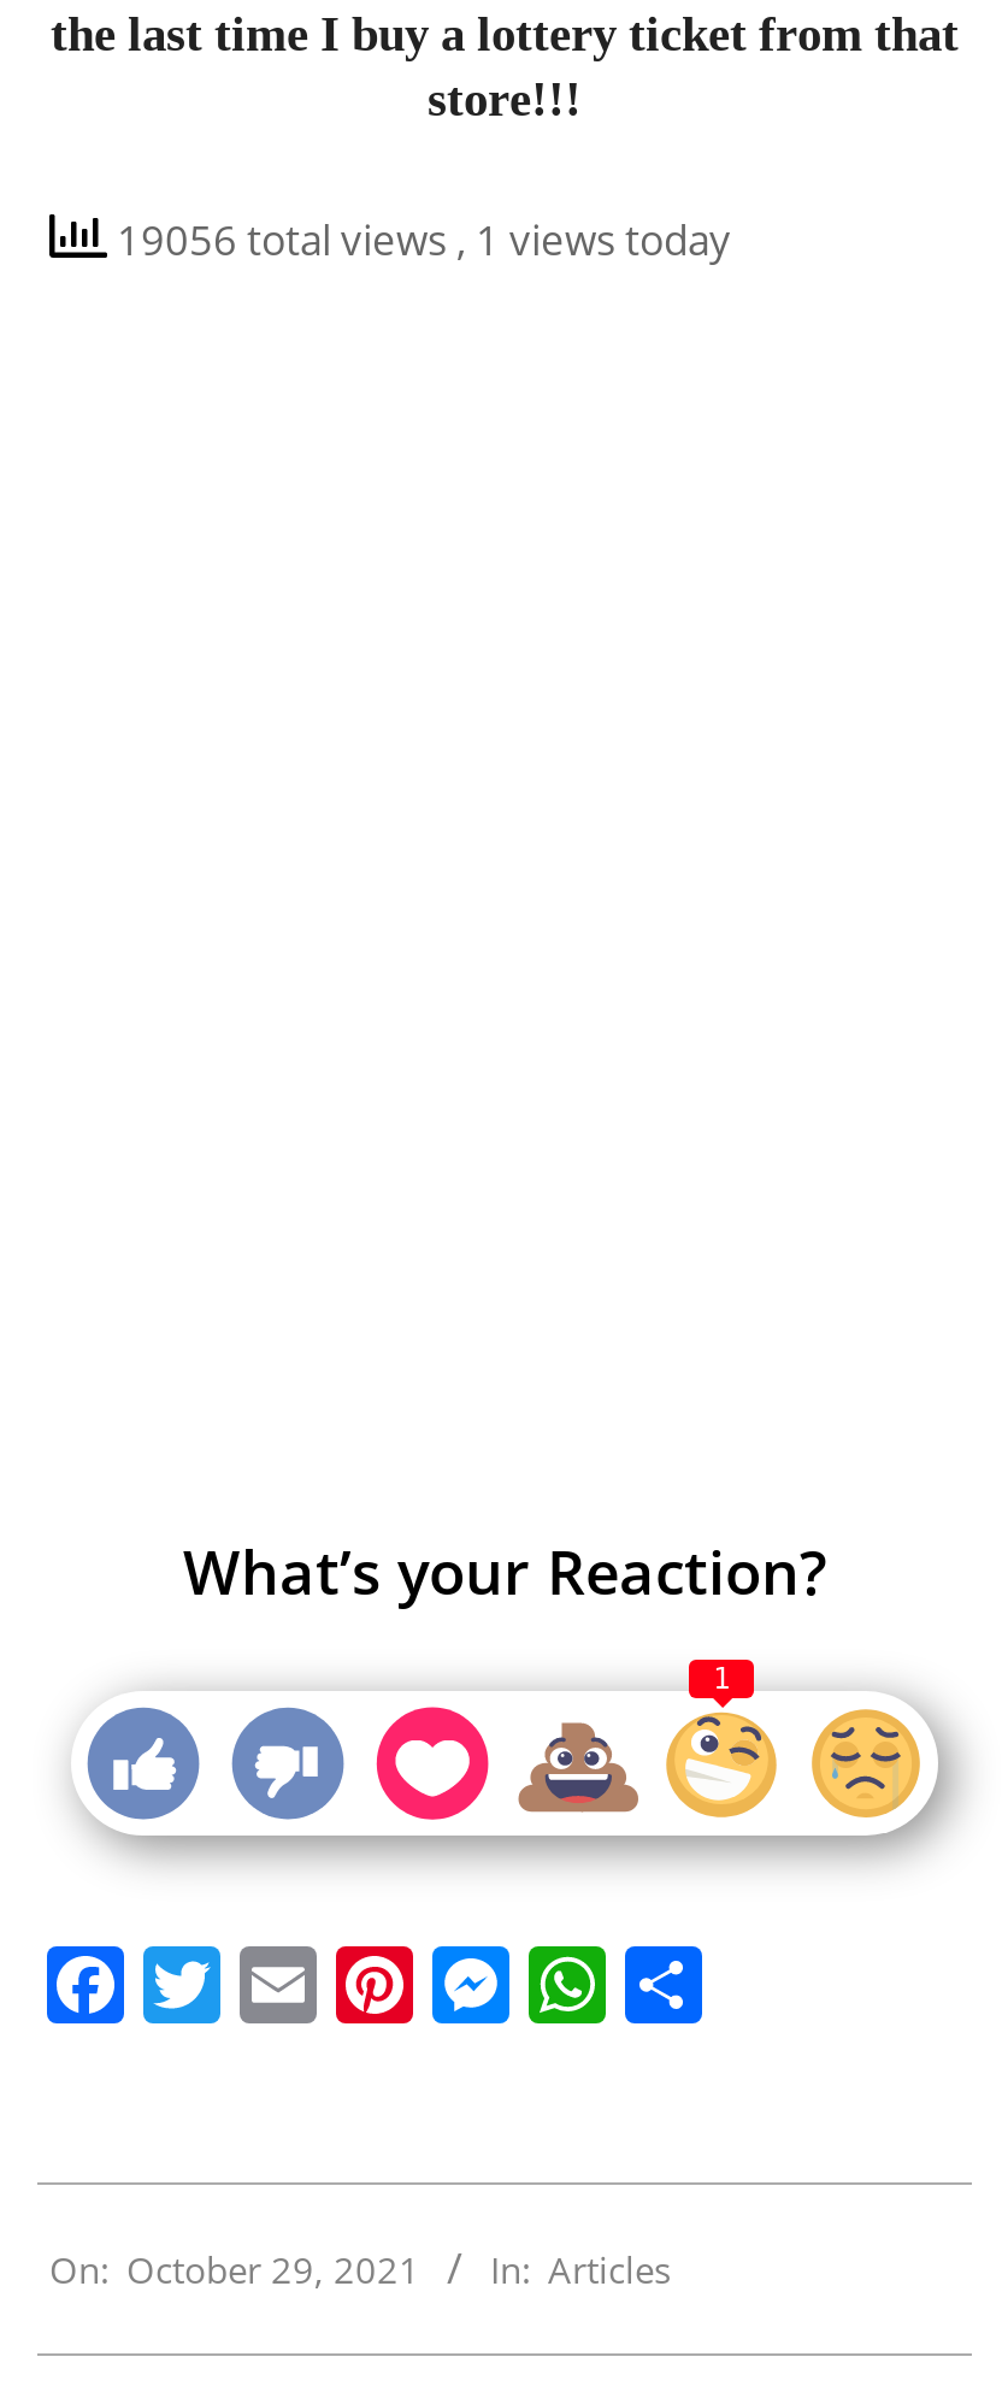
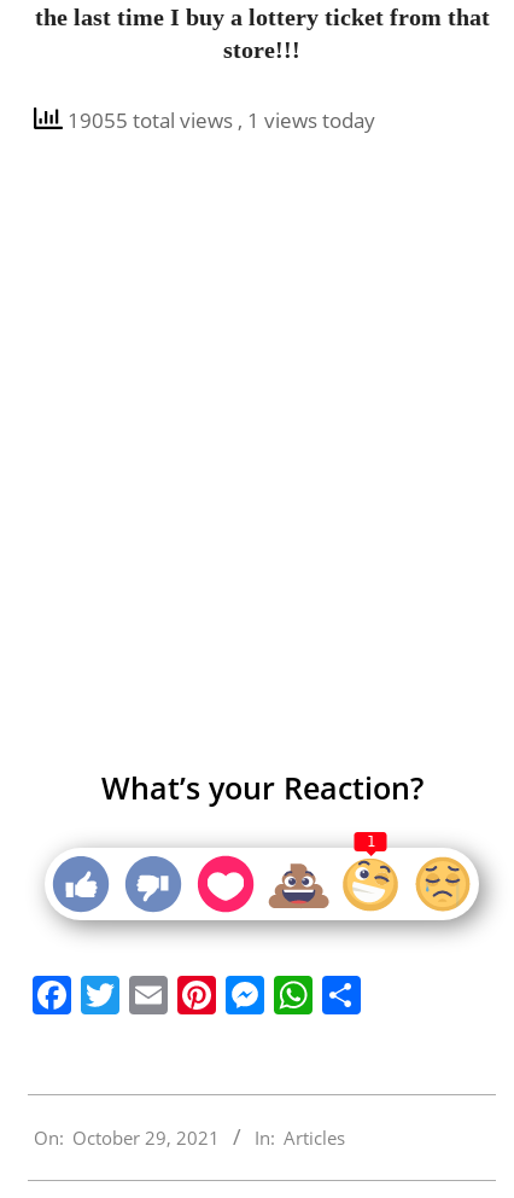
[107,213,731,268] 19056 total views, 1 views today -> [63,107,375,135] 19055 total views, 1 views today

